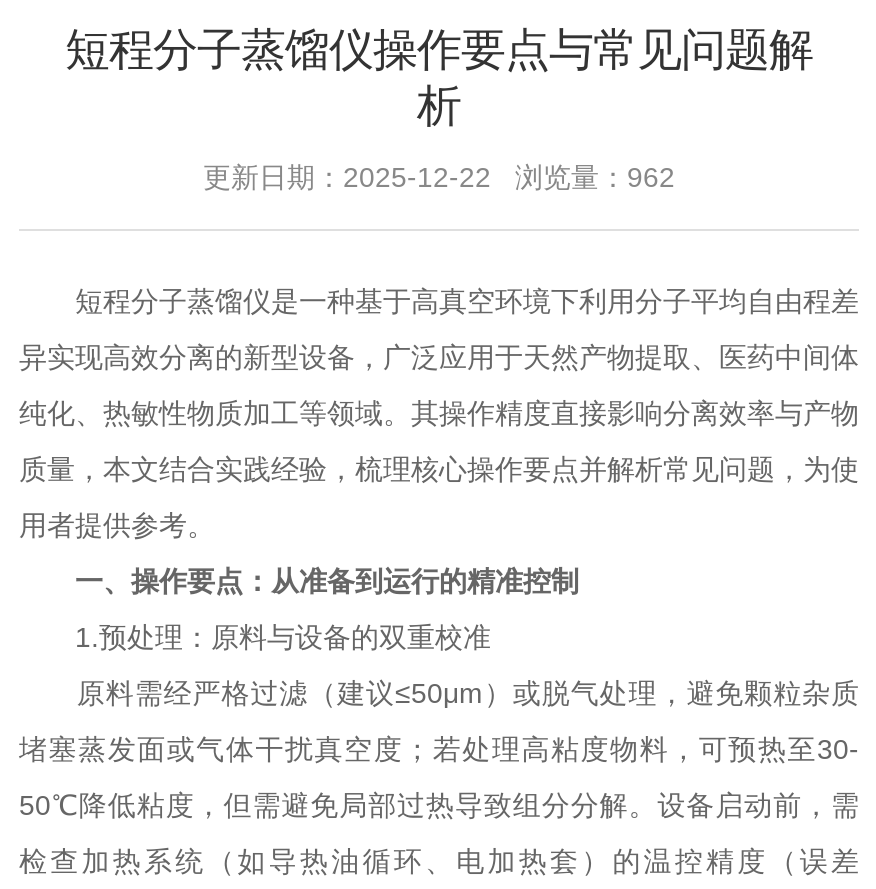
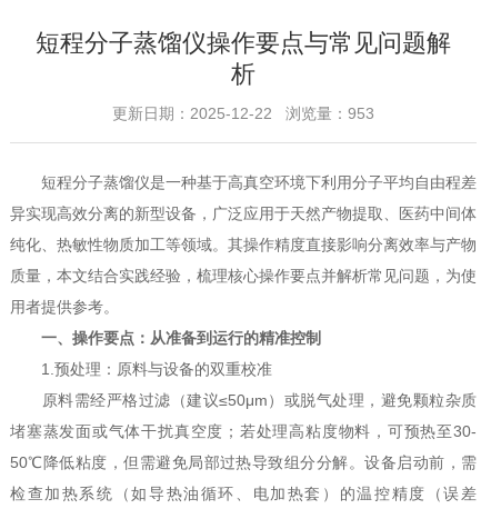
[203,162,675,194] 更新日期：2025-12-22 浏览量：962 -> [112,105,374,123] 更新日期：2025-12-22 浏览量：953

